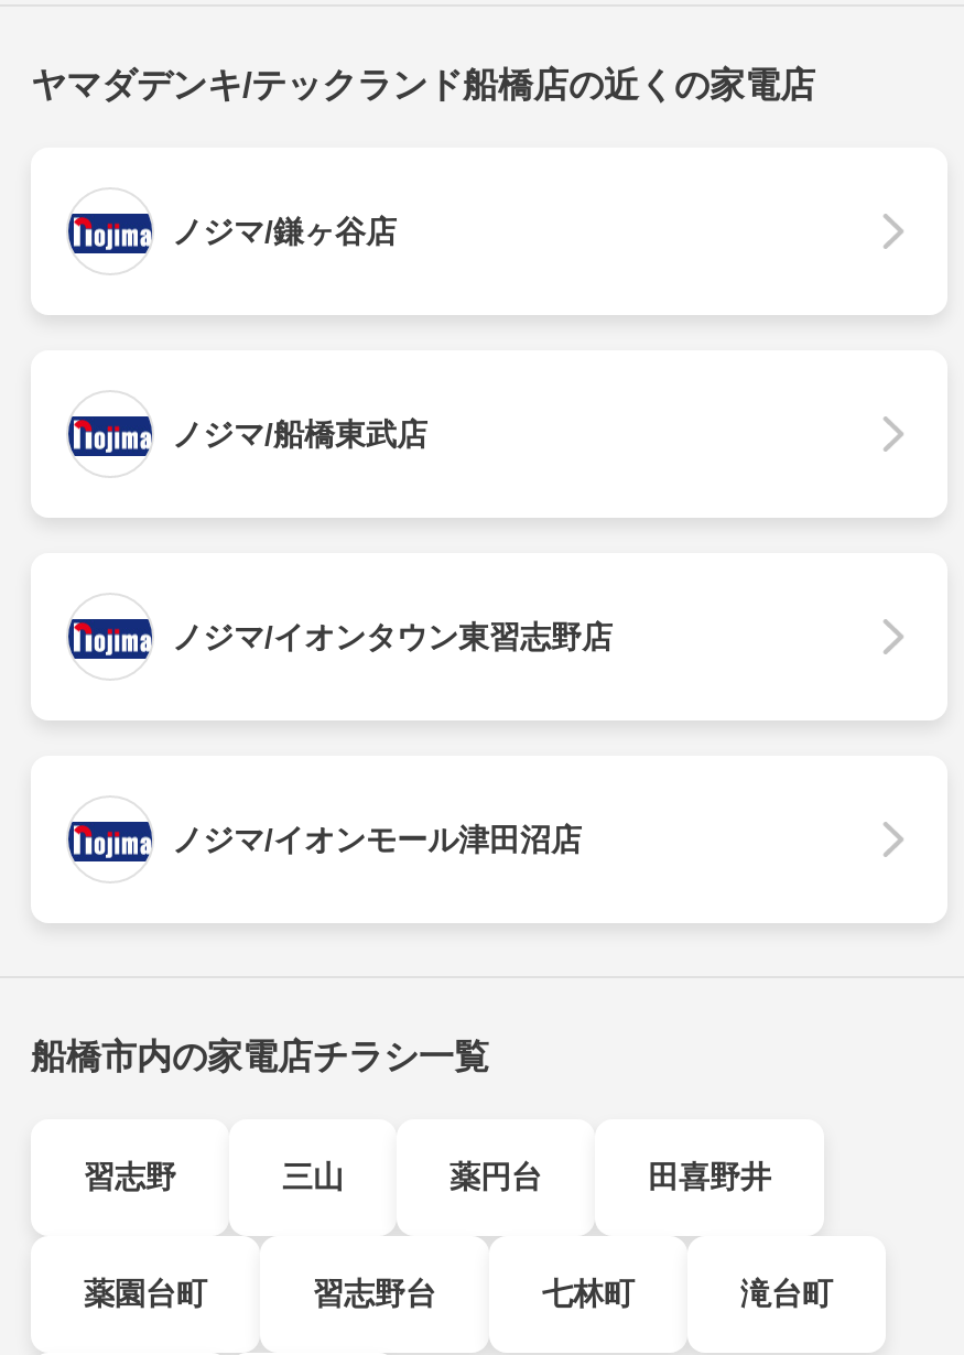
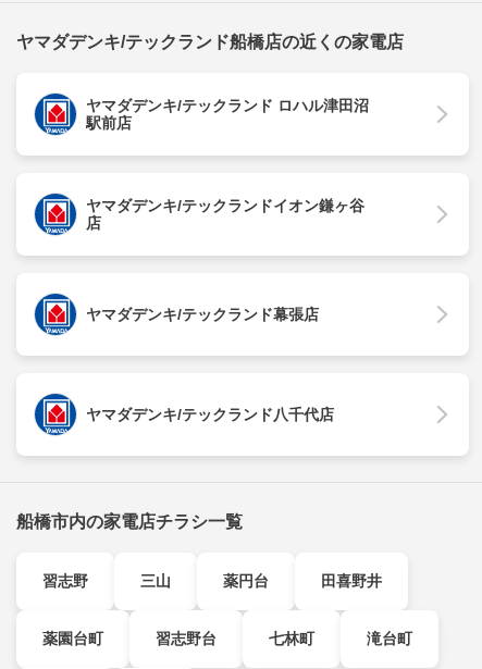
[68,189,397,273] [image] | ノジマ/鎌ヶ谷店 -> [35,92,369,136] [image] | ヤマダデンキ/テックランド ロハル津田沼 | 駅前店
[68,392,427,476] [image] | ノジマ/船橋東武店 -> [35,193,364,236] [image] | ヤマダデンキ/テックランドイオン鎌ヶ谷 | 店
[68,595,613,679] [image] | ノジマ/イオンタウン東習志野店 -> [35,293,319,336] [image] | ヤマダデンキ/テックランド幕張店
[68,798,582,881] [image] | ノジマ/イオンモール津田沼店 -> [35,393,334,436] [image] | ヤマダデンキ/テックランド八千代店

